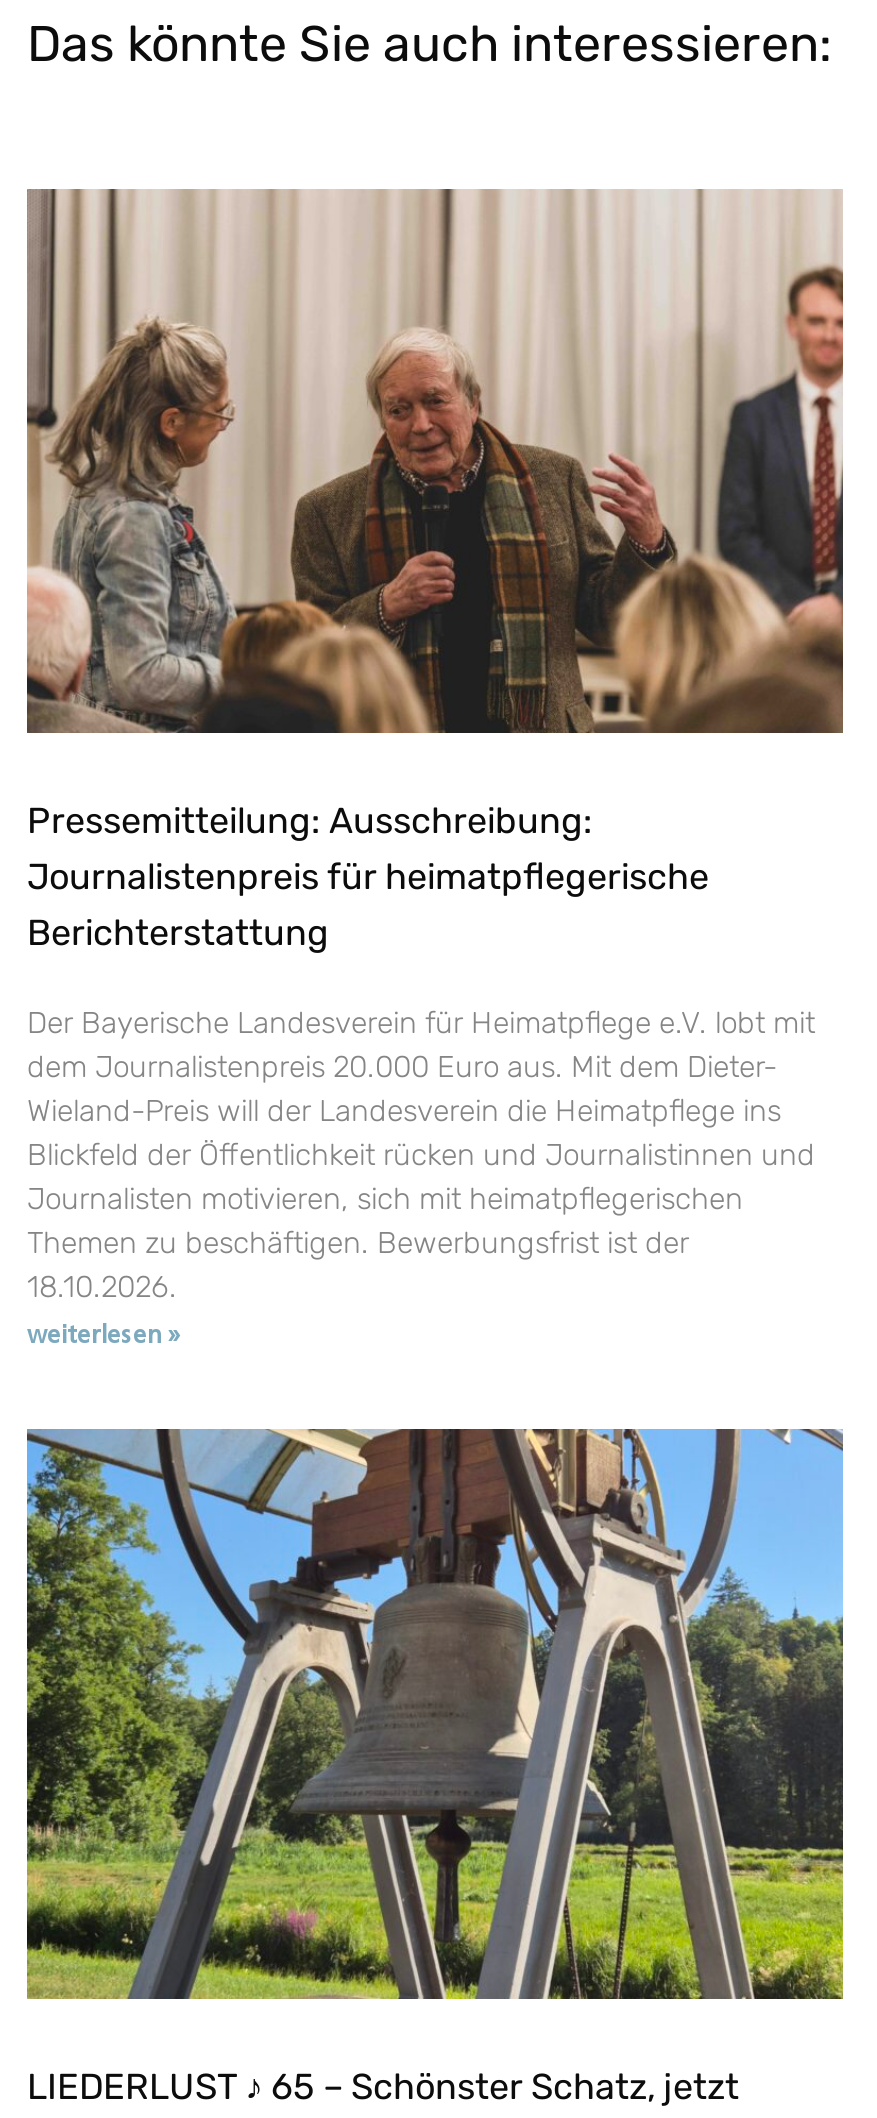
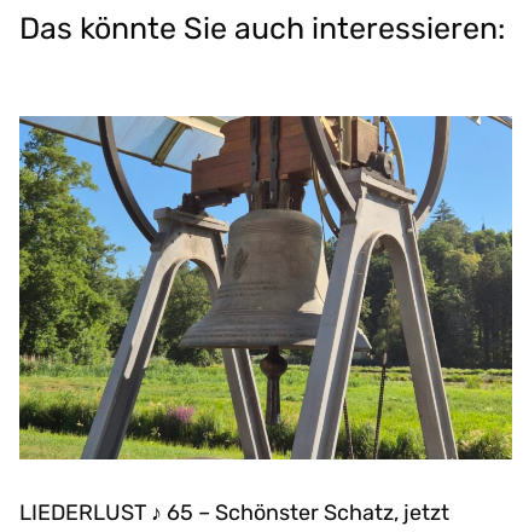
[25,187,845,1350] [image] | Pressemitteilung: Ausschreibung: | Journalistenpreis für heimatpflegerische | Berichterstattung | Der Bayerische Landesverein für Heimatpflege e.V. lobt mit | dem Journalistenpreis 20.000 Euro aus. Mit dem Dieter- | Wieland-Preis will der Landesverein die Heimatpflege ins | Blickfeld der Öffentlichkeit rücken und Journalistinnen und | Journalisten motivieren, sich mit heimatpflegerischen | Themen zu beschäftigen. Bewerbungsfrist ist der | 18.10.2026. | weiterlesen » -> none

